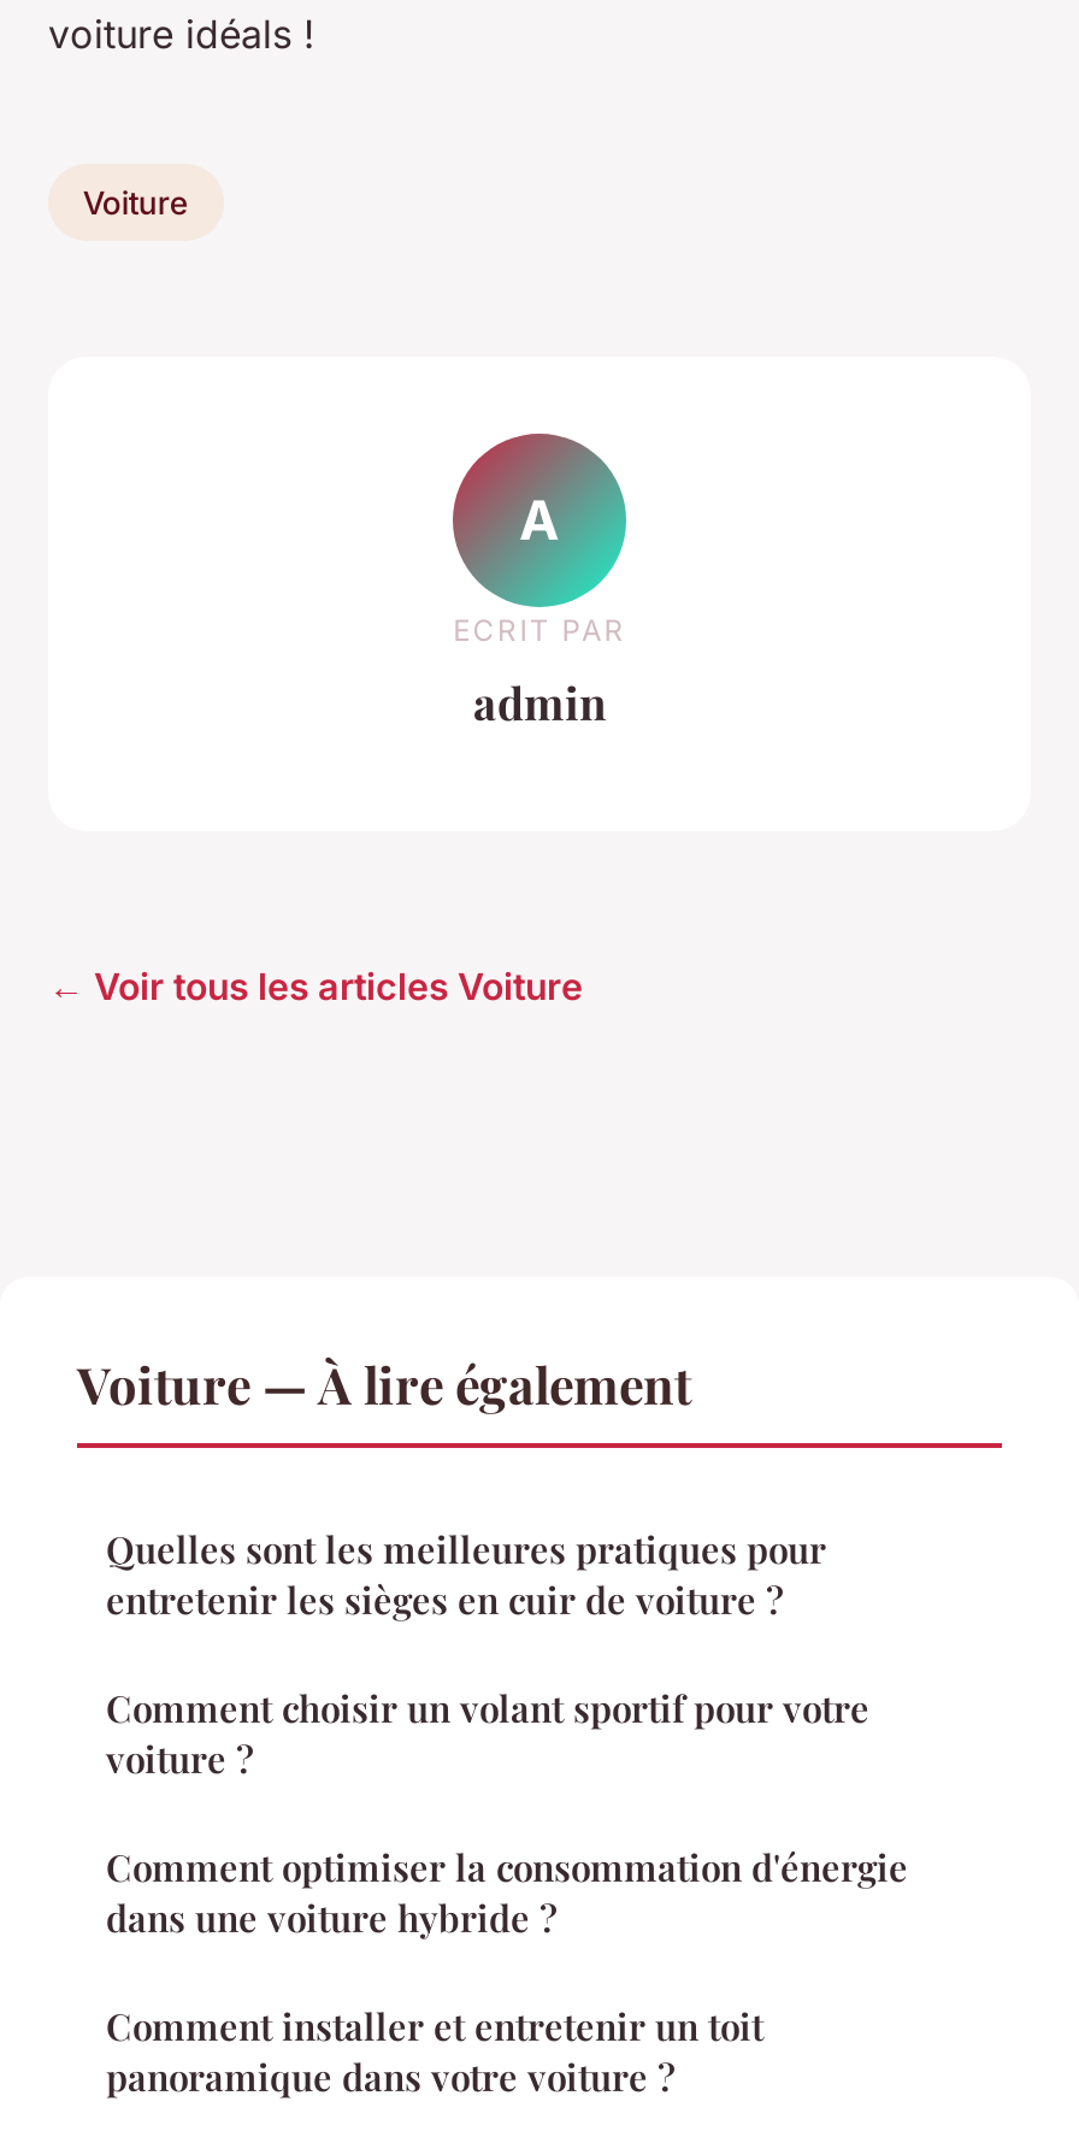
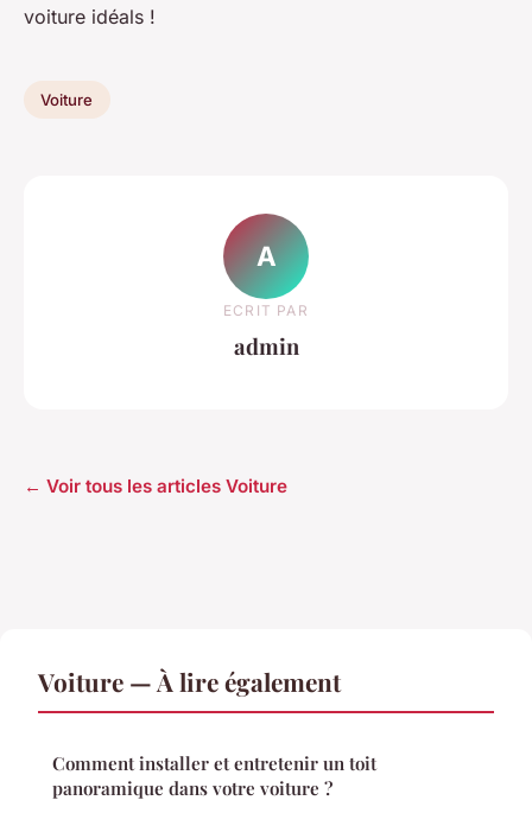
[106,1525,908,1942] Quelles sont les meilleures pratiques pour | entretenir les sièges en cuir de voiture ? | Comment choisir un volant sportif pour votre | voiture ? | Comment optimiser la consommation d'énergie | dans une voiture hybride ? -> none

